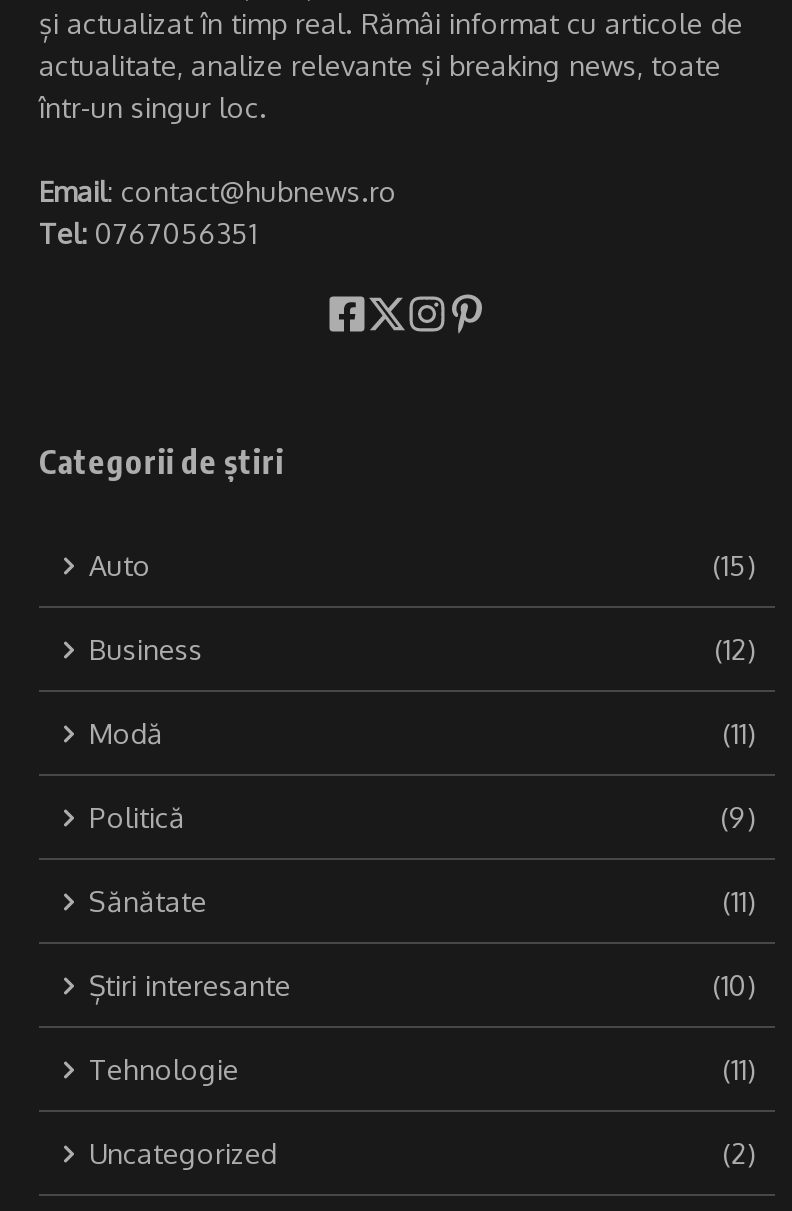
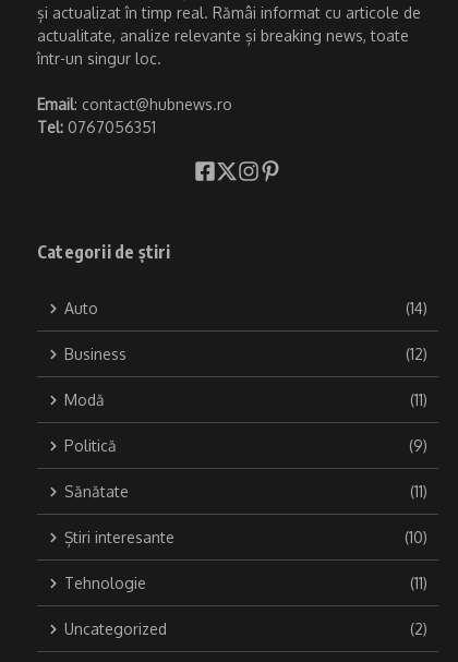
[713,549,755,583] (15) -> [406,299,427,318] (14)

